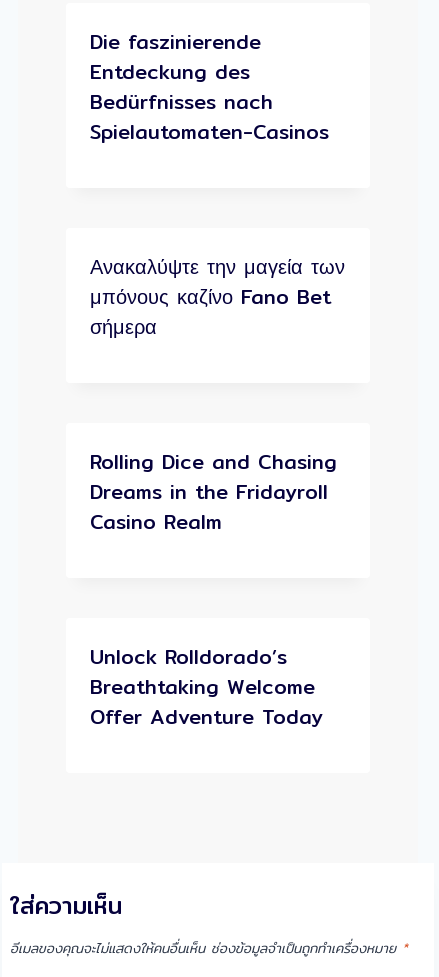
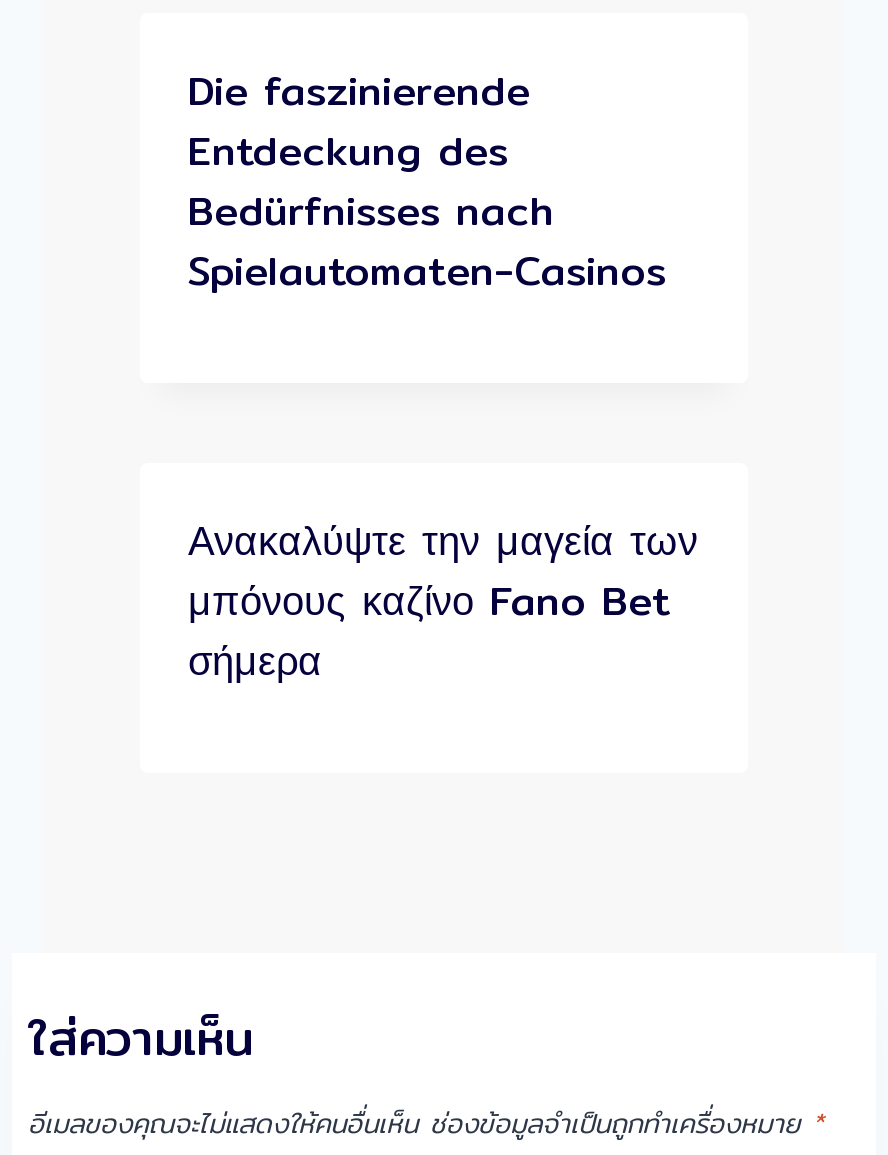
[90,446,337,537] Rolling Dice and Chasing | Dreams in the Fridayroll | Casino Realm -> none
[90,641,323,732] Unlock Rolldorado’s | Breathtaking Welcome | Offer Adventure Today -> none

